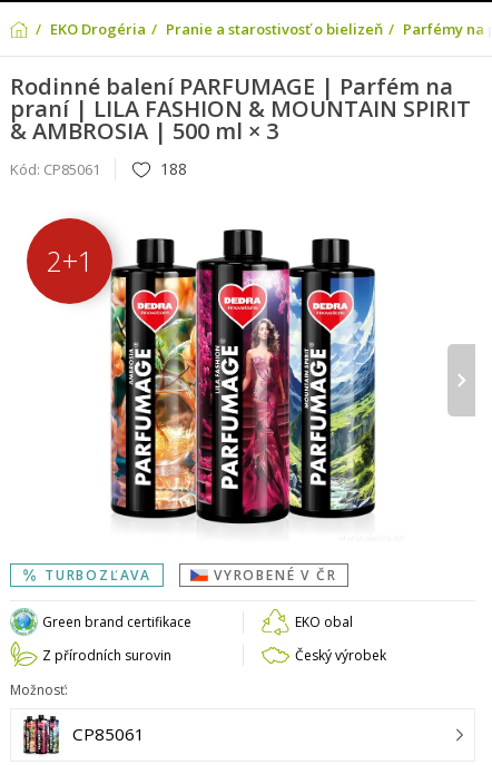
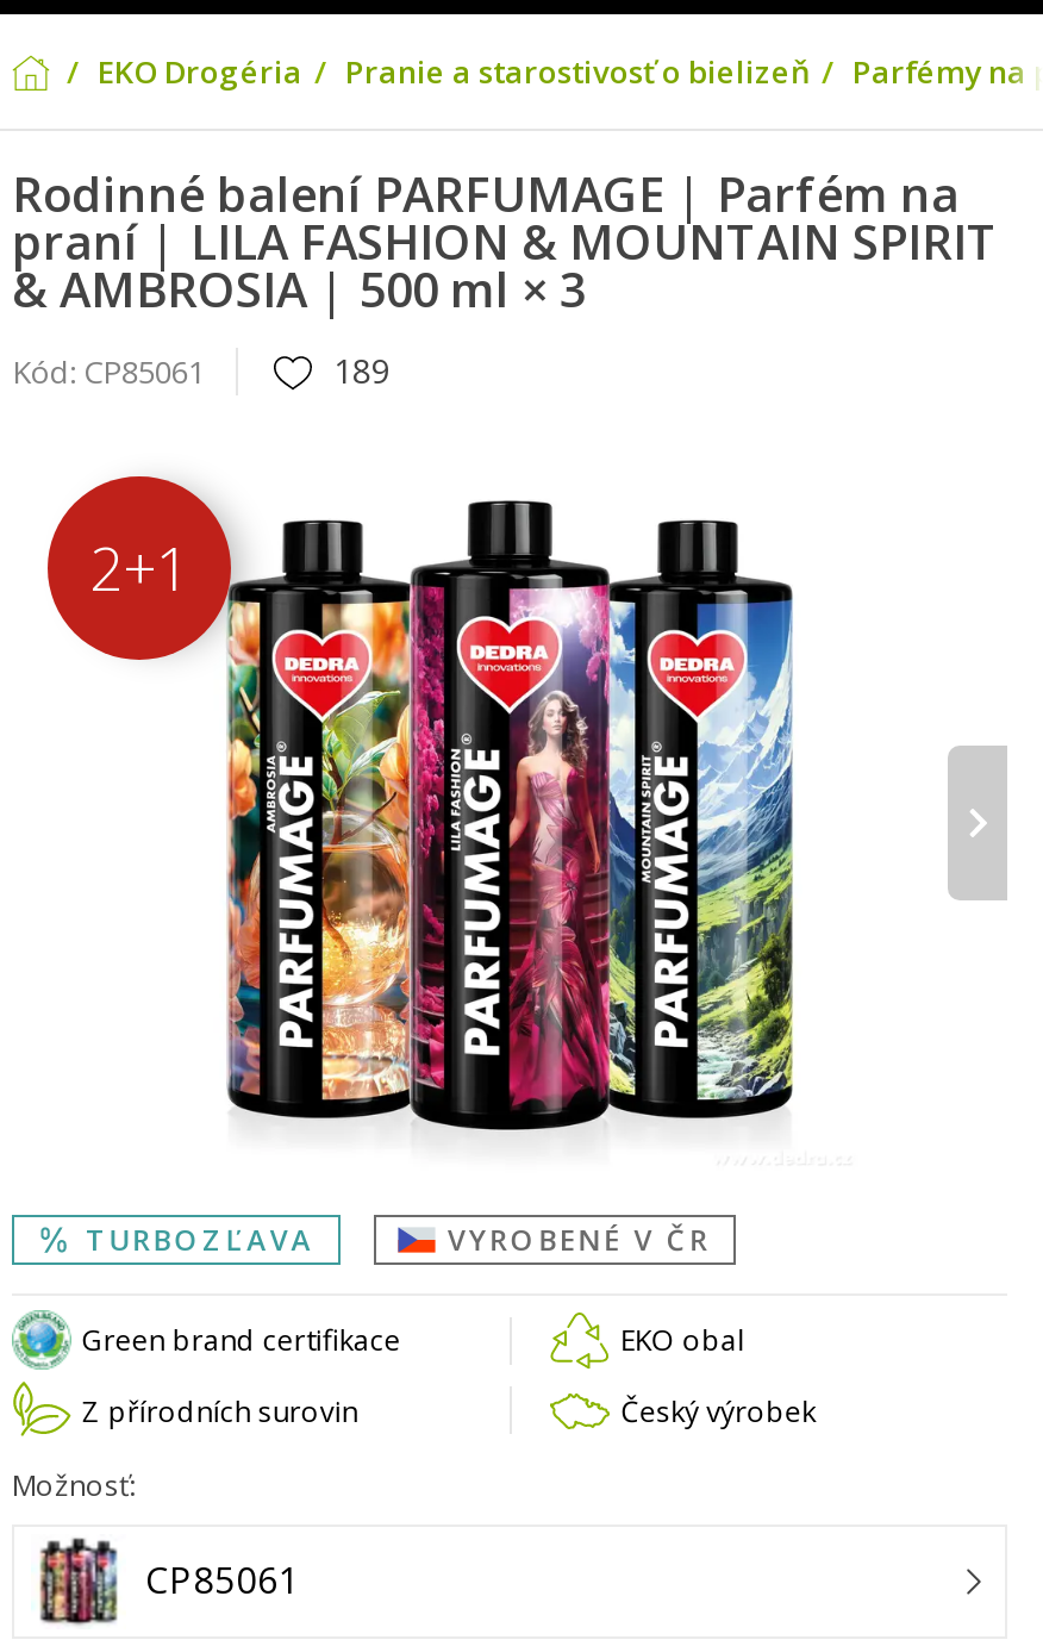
[160,158,187,180] 188 -> [333,348,391,394] 189

